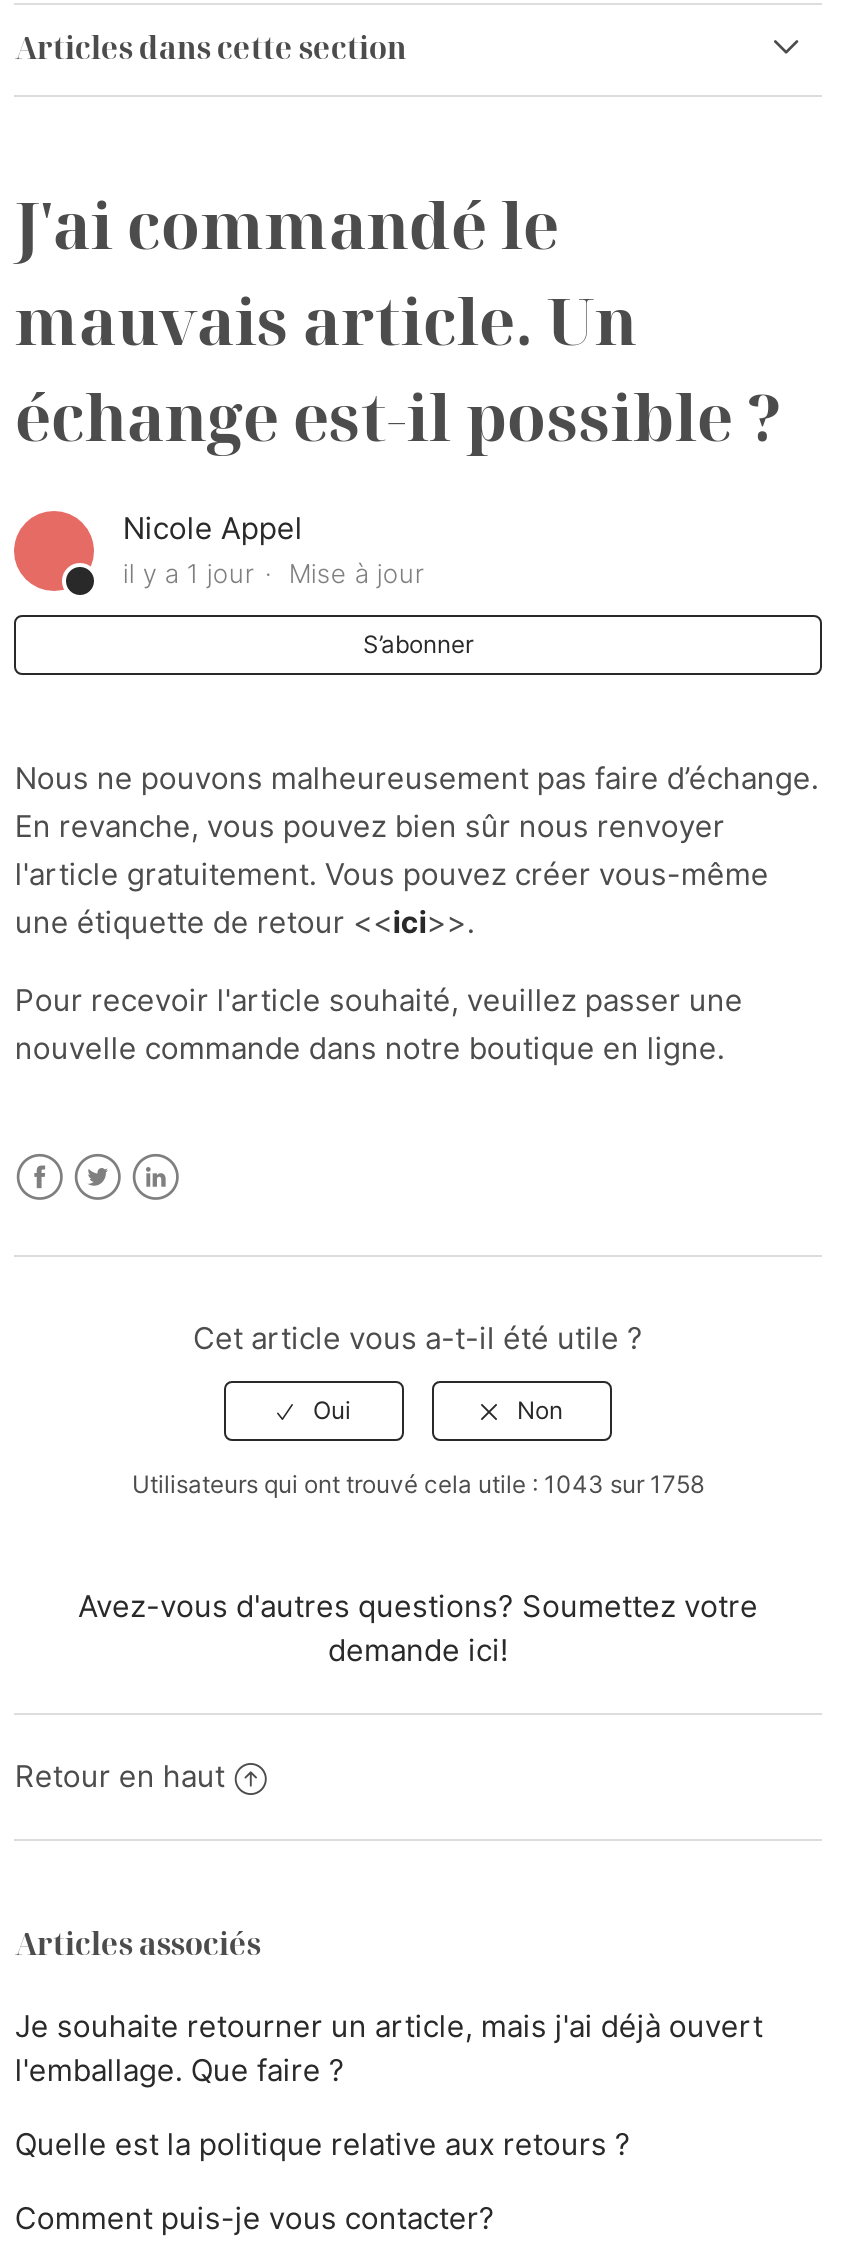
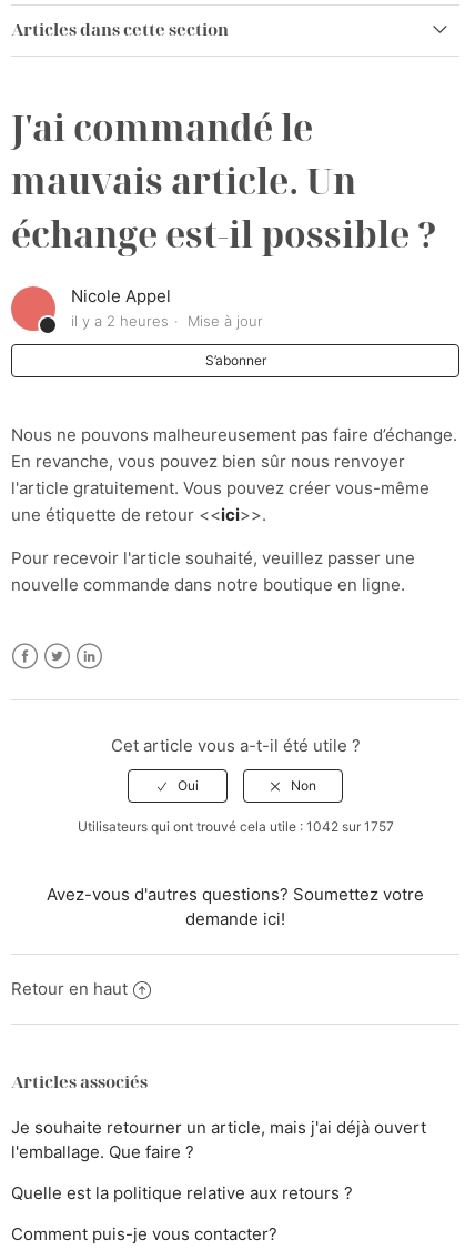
[123,558,425,590] il y a 1 jour Mise à jour -> [71,312,263,330] il y a 2 heures Mise à jour
[132,1470,704,1500] Utilisateurs qui ont trouvé cela utile : 1043 sur 1758 -> [77,819,393,835] Utilisateurs qui ont trouvé cela utile : 1042 sur 1757

